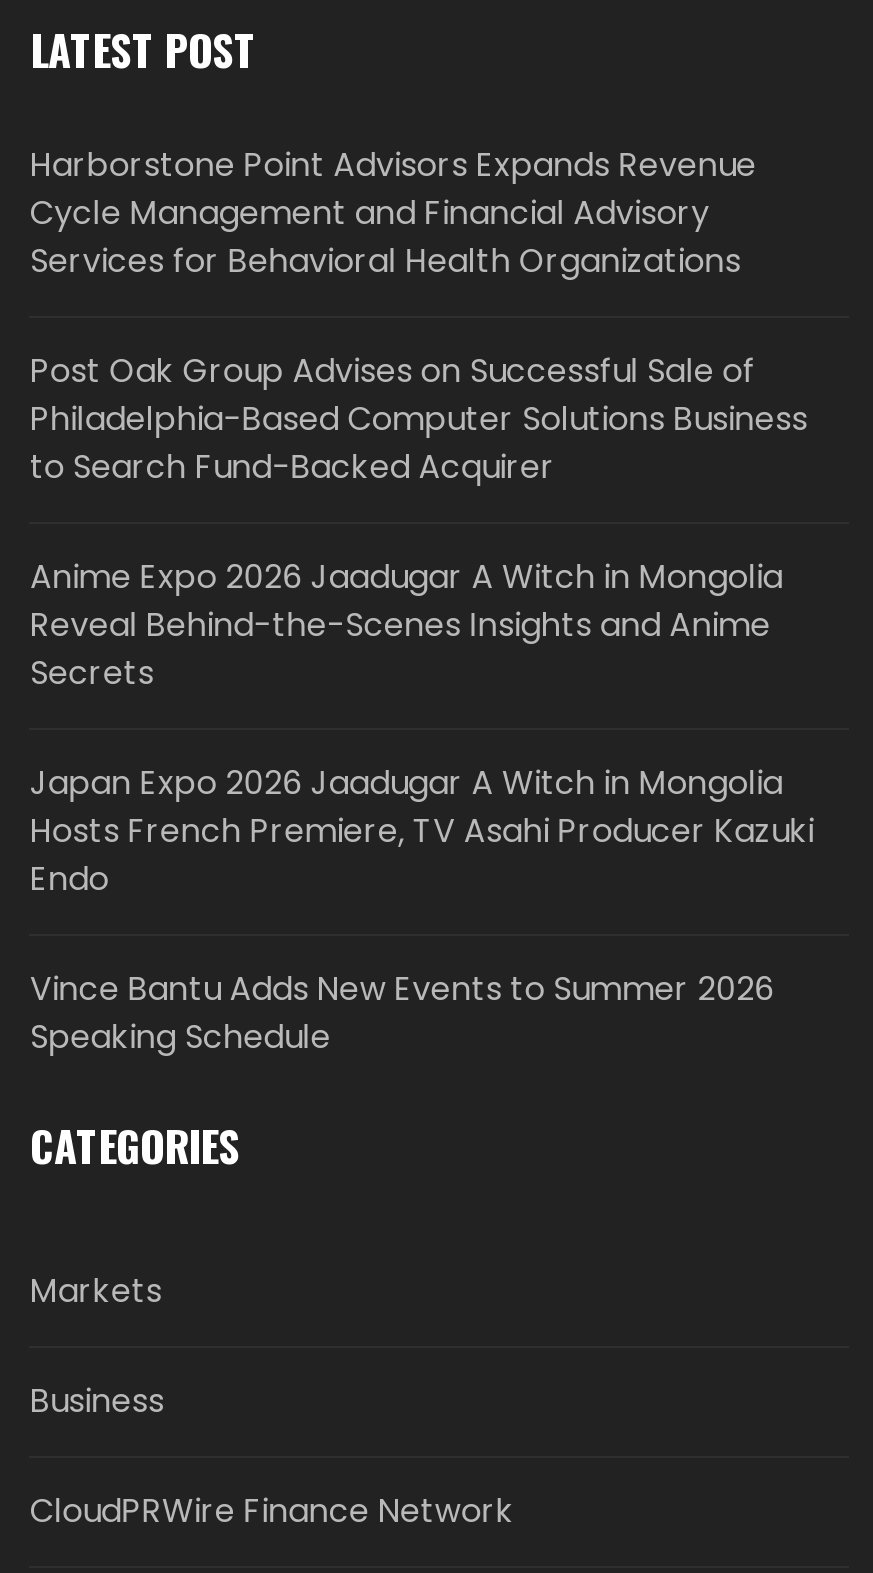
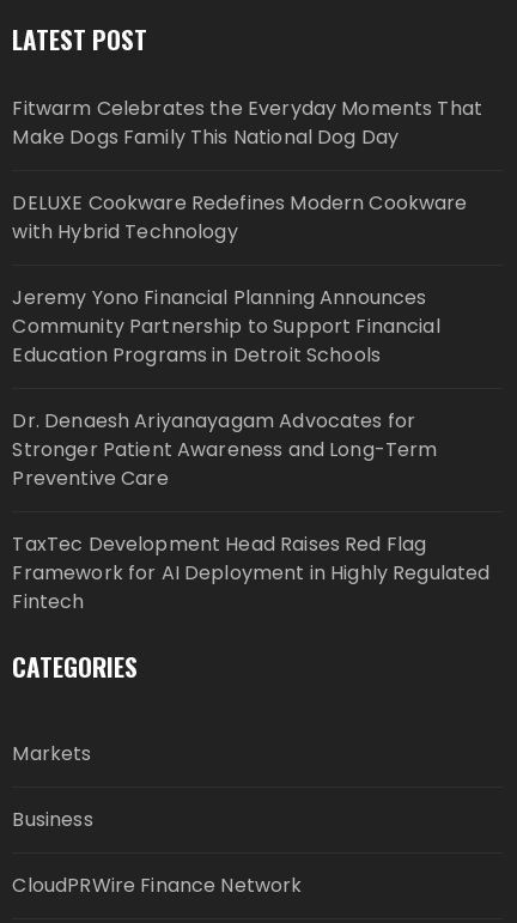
[30,141,757,283] Harborstone Point Advisors Expands Revenue | Cycle Management and Financial Advisory | Services for Behavioral Health Organizations -> [13,95,482,151] Fitwarm Celebrates the Everyday Moments That | Make Dogs Family This National Dog Day
[30,347,808,489] Post Oak Group Advises on Successful Sale of | Philadelphia-Based Computer Solutions Business | to Search Fund-Backed Acquirer -> [13,189,467,246] DELUXE Cookware Redefines Modern Cookware | with Hybrid Technology
[30,553,783,695] Anime Expo 2026 Jaadugar A Witch in Mongolia | Reveal Behind-the-Scenes Insights and Anime | Secrets -> [13,284,440,369] Jeremy Yono Financial Planning Announces | Community Partnership to Support Financial | Education Programs in Detroit Schools
[30,759,814,901] Japan Expo 2026 Jaadugar A Witch in Mongolia | Hosts French Premiere, TV Asahi Producer Kazuki | Endo -> [13,407,437,492] Dr. Denaesh Ariyanayagam Advocates for | Stronger Patient Awareness and Long-Term | Preventive Care
[30,965,775,1059] Vince Bantu Adds New Events to Summer 2026 | Speaking Schedule -> [13,531,490,616] TaxTec Development Head Raises Red Flag | Framework for AI Deployment in Highly Regulated | Fintech

